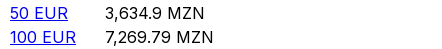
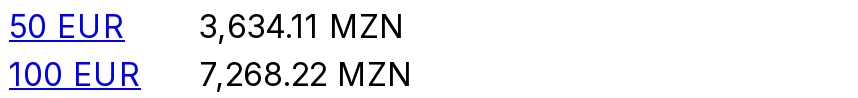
[10,3,205,23] 50 EUR 3,634.9 MZN -> [9,6,405,46] 50 EUR 3,634.11 MZN
[10,27,214,47] 100 EUR 7,269.79 MZN -> [9,54,413,94] 100 EUR 7,268.22 MZN

